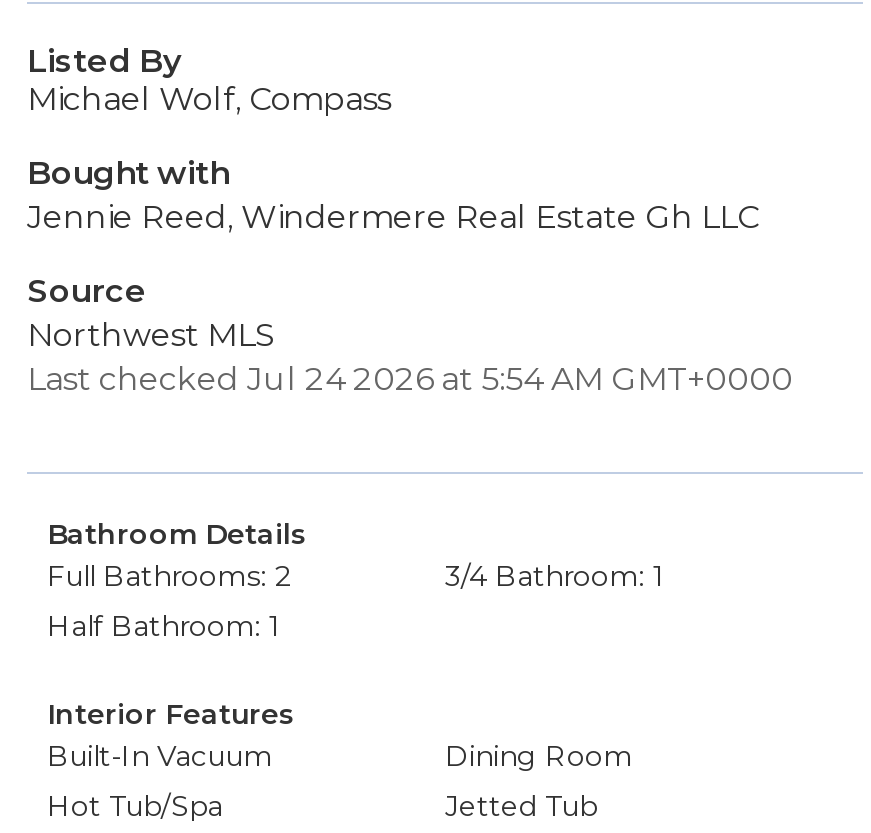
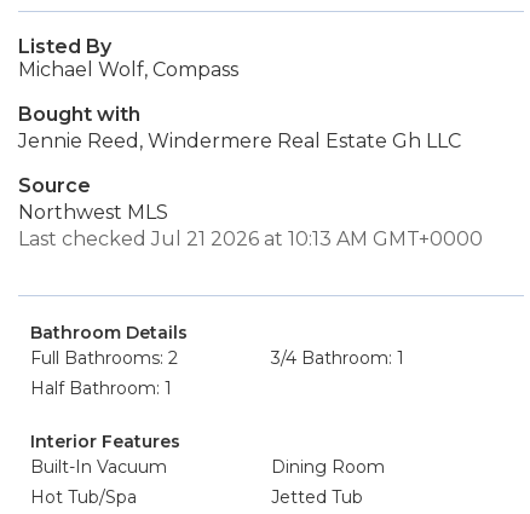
[27,360,793,398] Last checked Jul 24 2026 at 5:54 AM GMT+0000 -> [18,227,483,250] Last checked Jul 21 2026 at 10:13 AM GMT+0000

